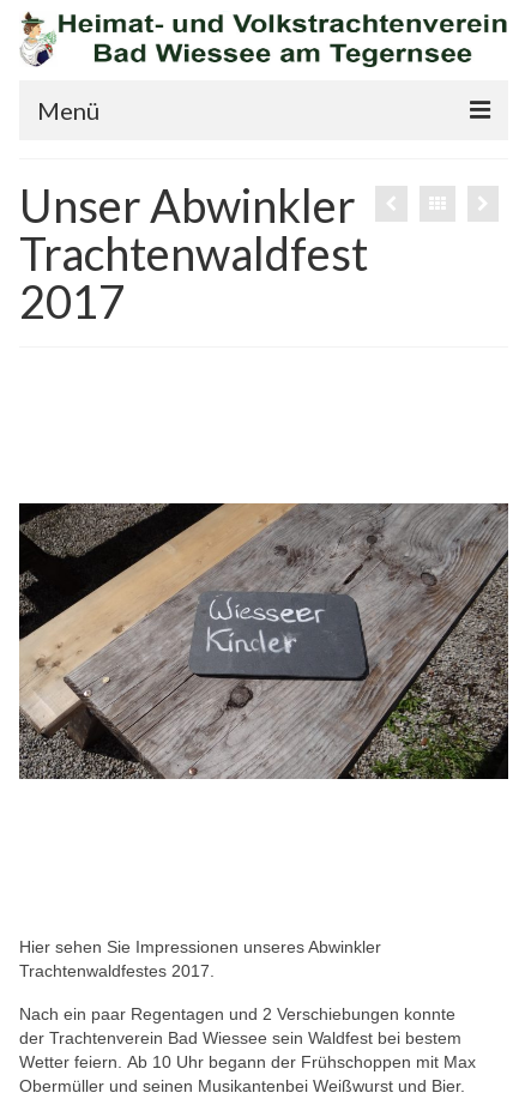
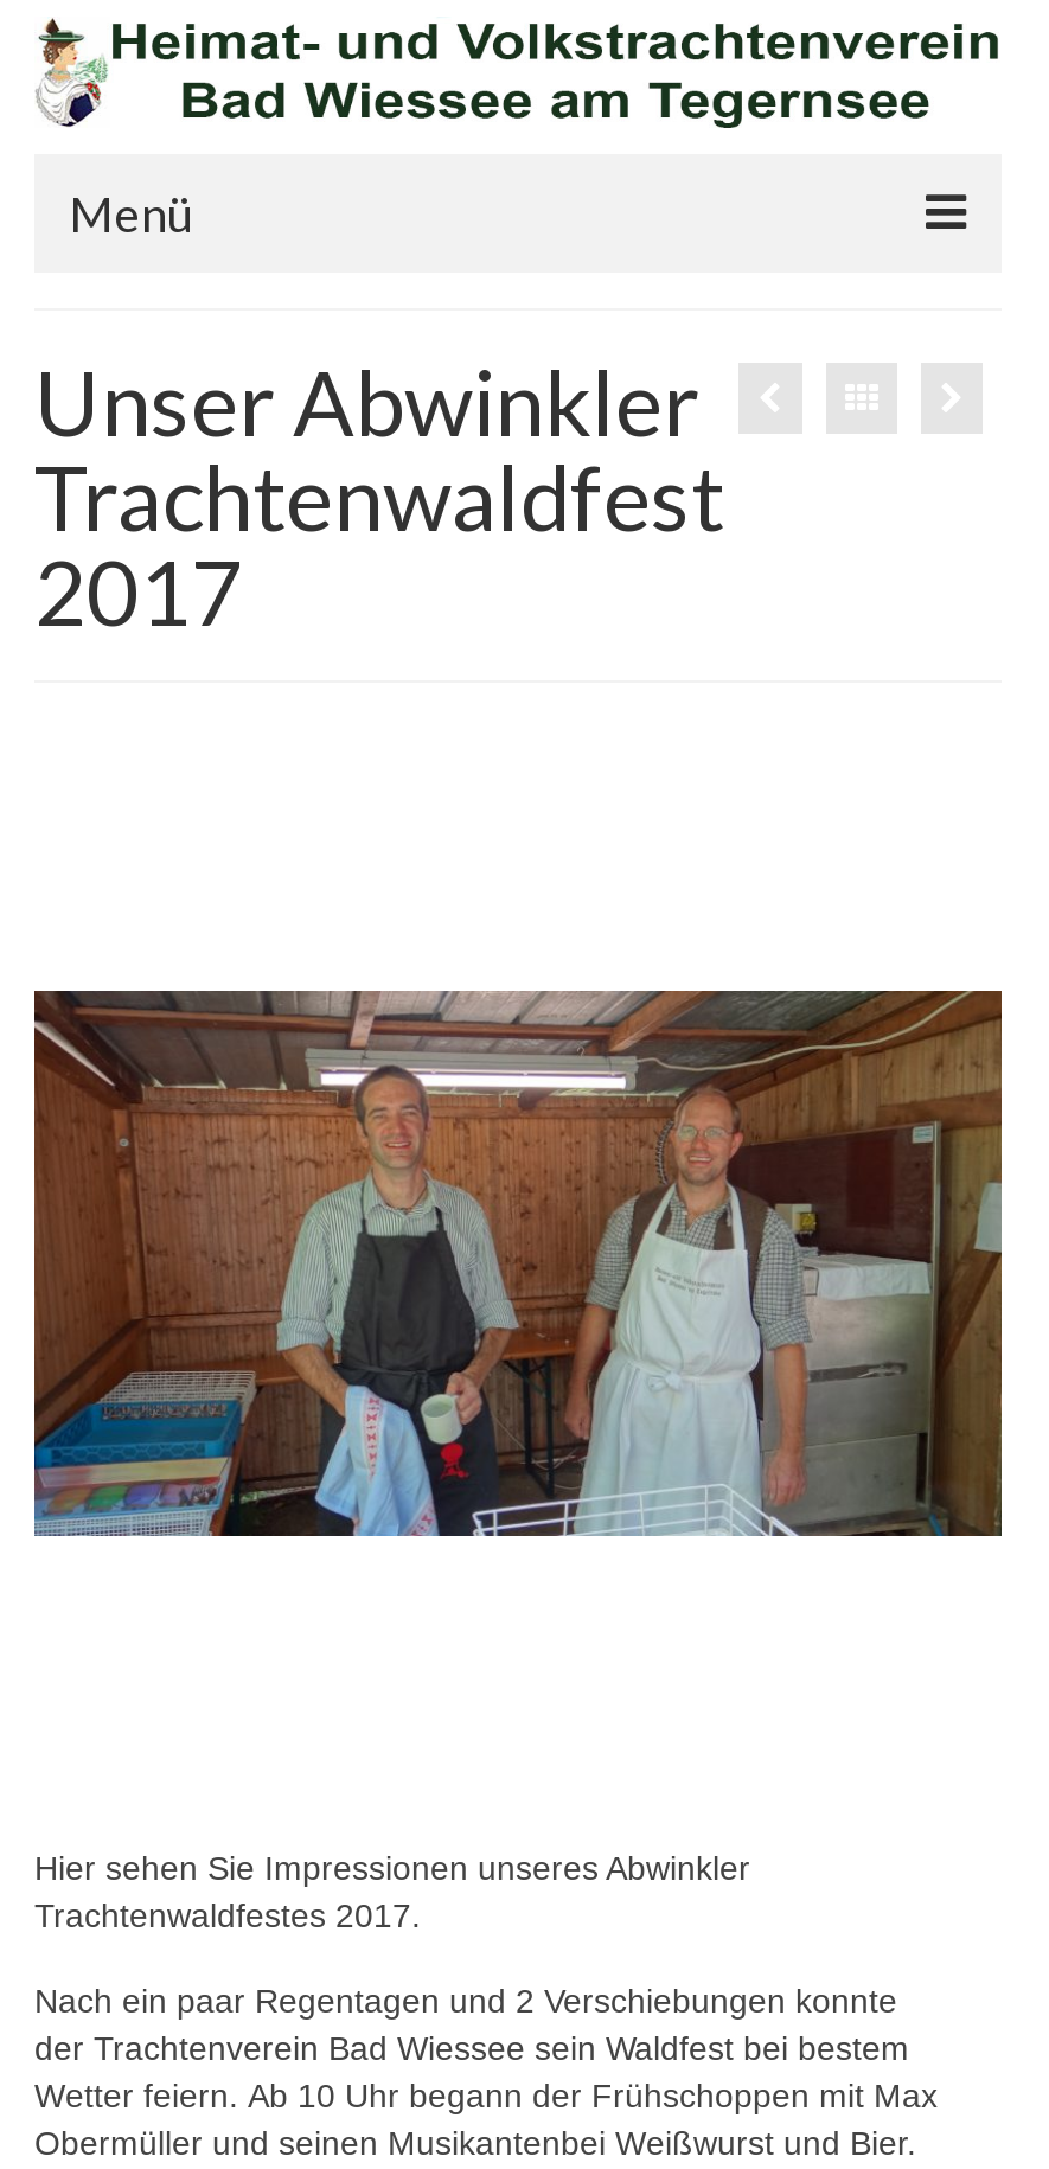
[18,503,508,780] [image] -> [32,988,1004,1538] [image]

